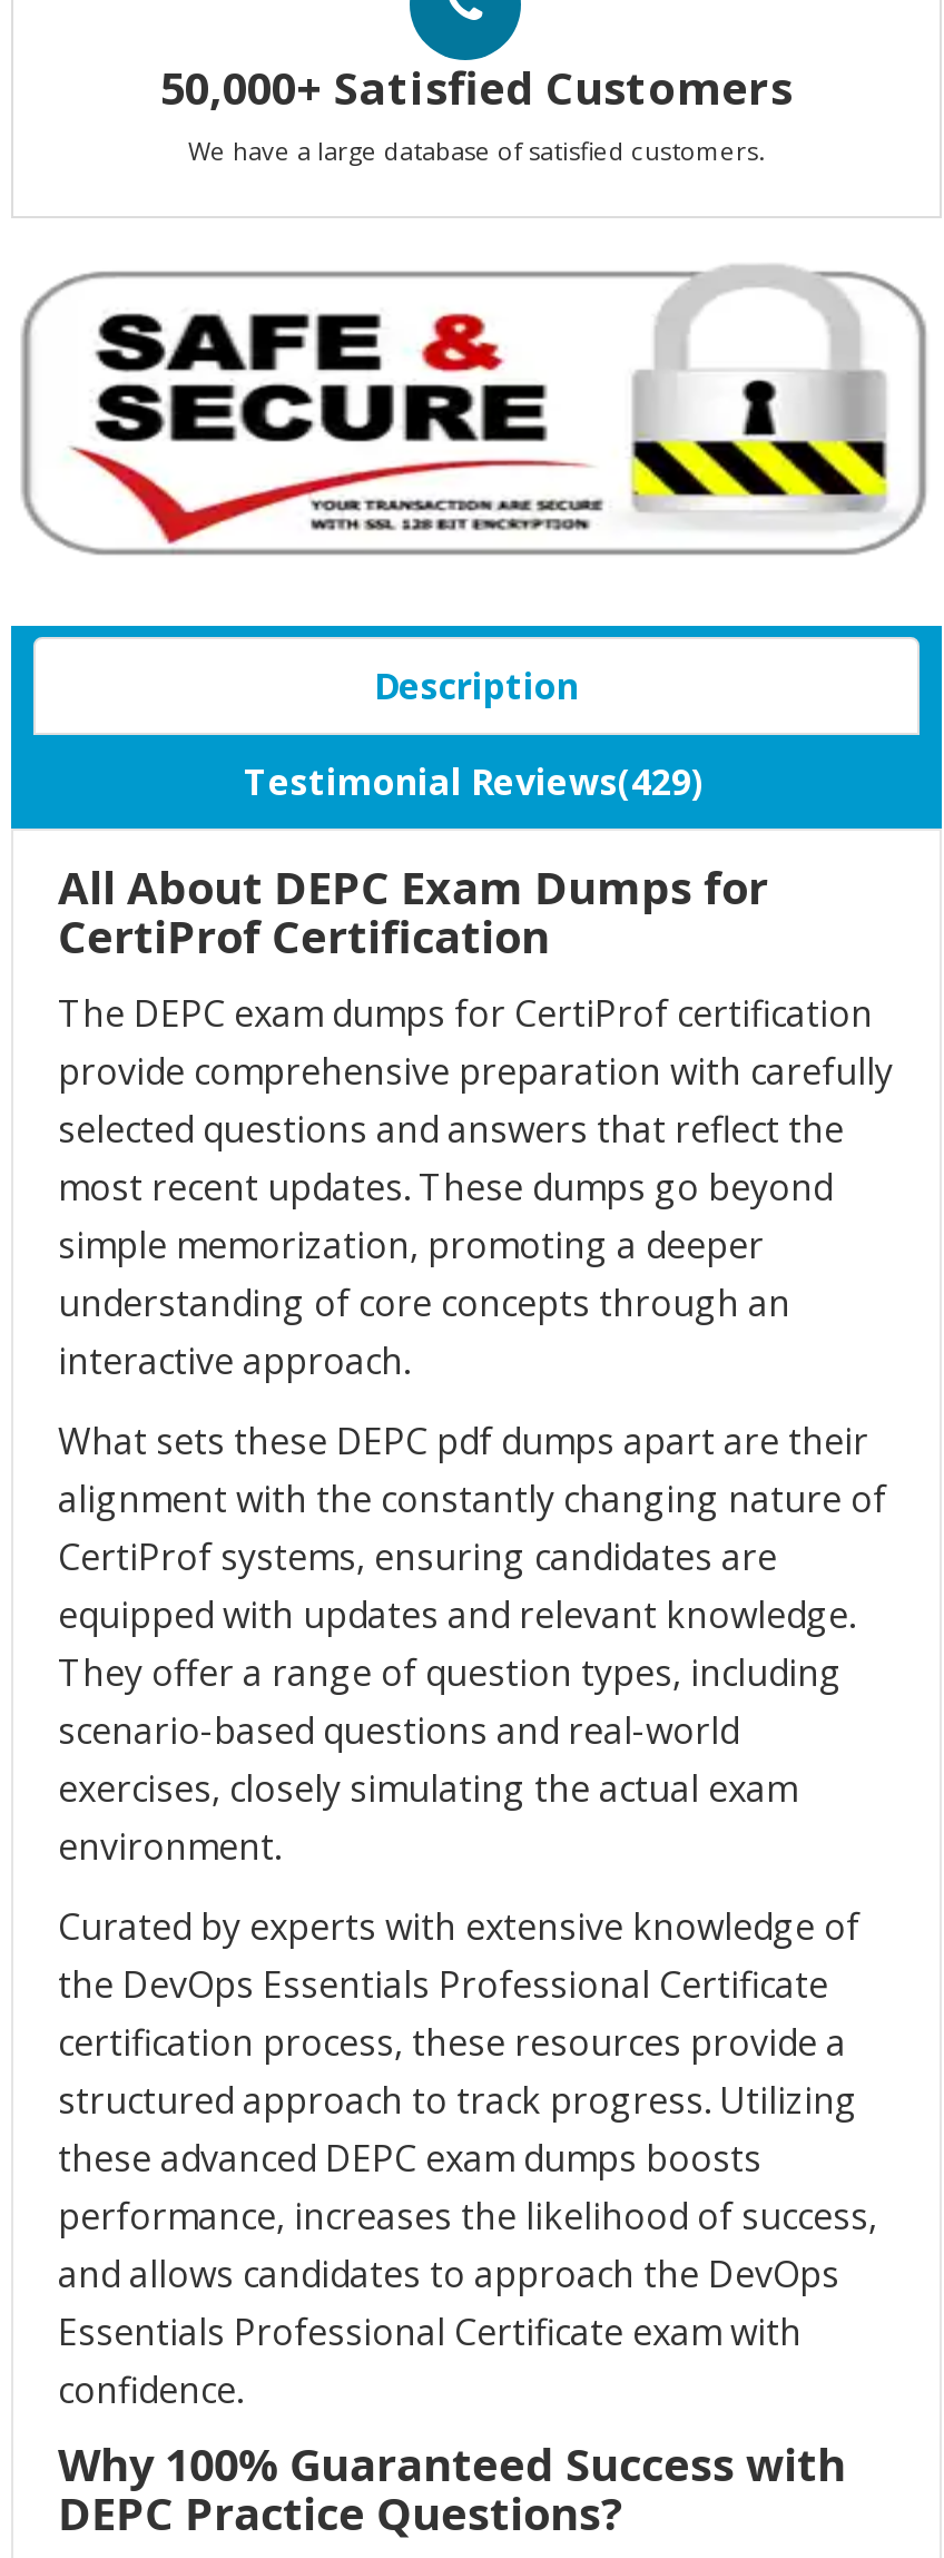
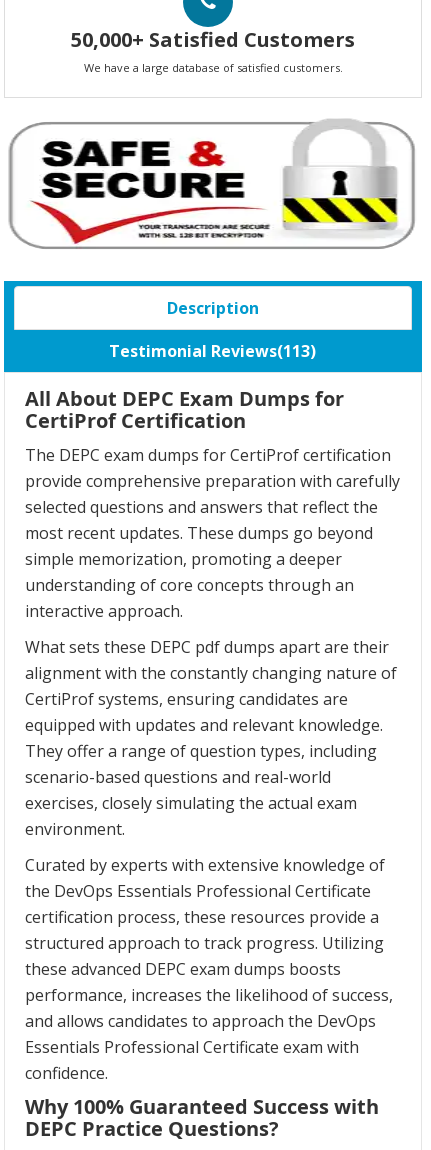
[244,758,705,807] Testimonial Reviews(429) -> [108,340,315,362] Testimonial Reviews(113)

